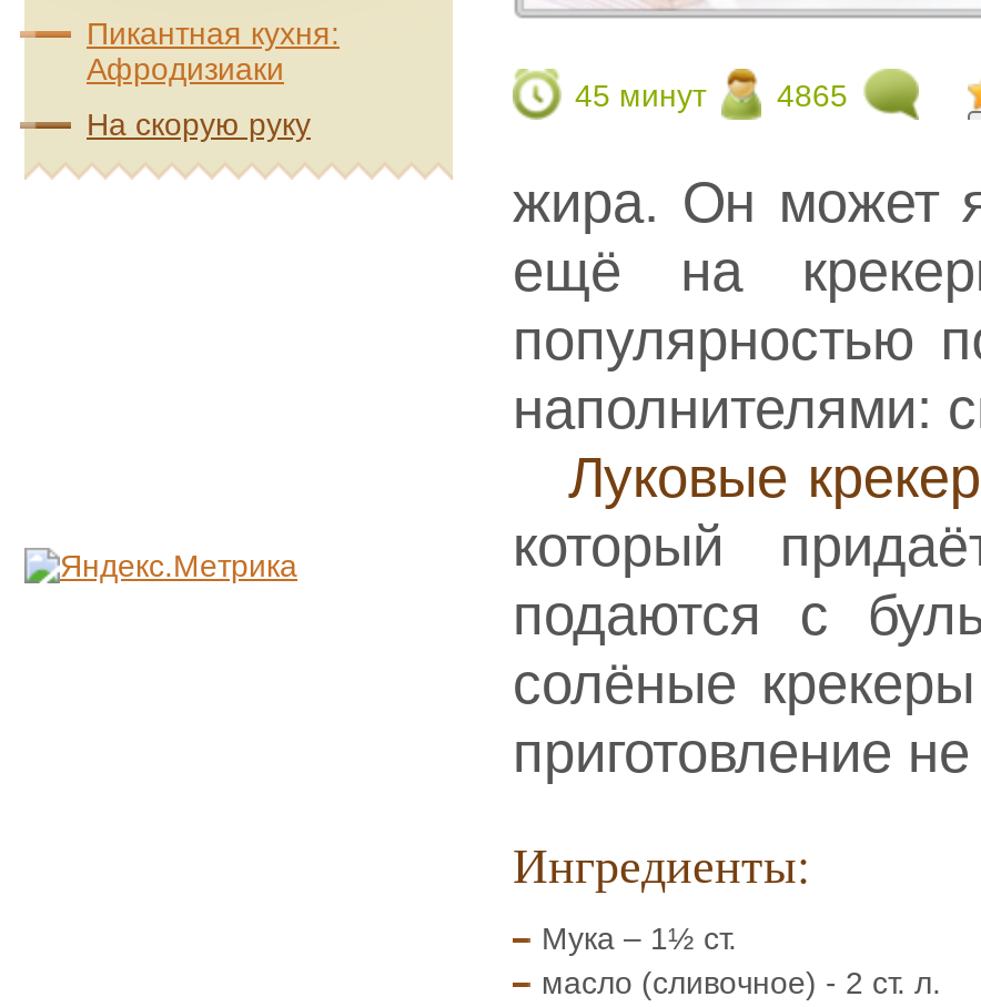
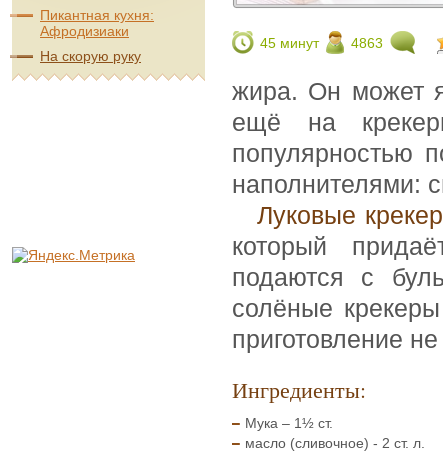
[575,77,848,113] 45 минут 4865 -> [260,35,383,51] 45 минут 4863

